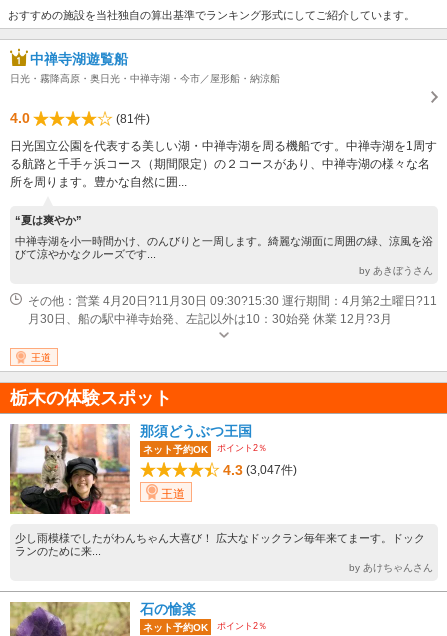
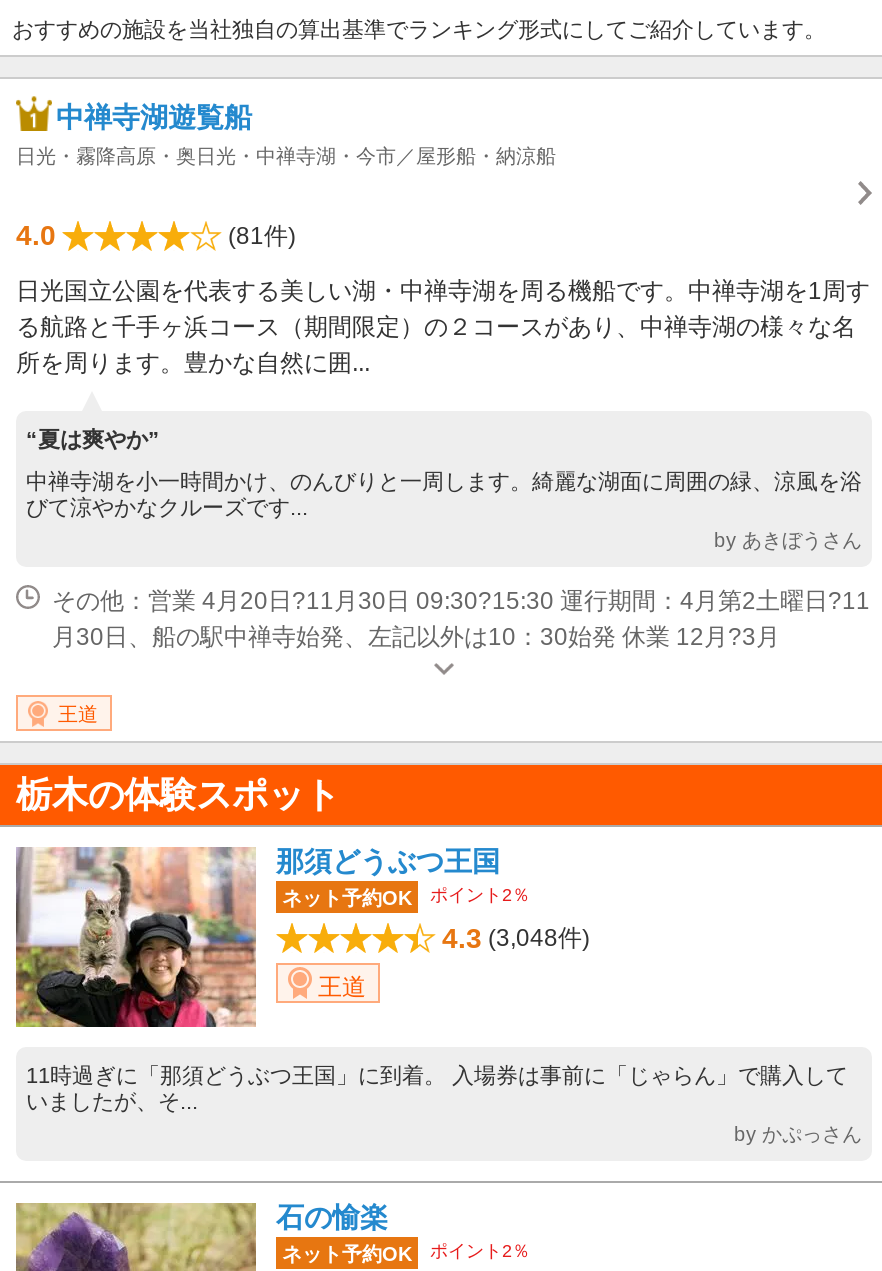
[223,461,297,477] 4.3 (3,047件) -> [442,922,590,954] 4.3 (3,048件)
[15,532,433,573] 少し雨模様でしたがわんちゃん大喜び！ 広大なドックラン毎年来てまーす。ドック | ランのために来... | by あけちゃんさん -> [26,1063,862,1145] 11時過ぎに「那須どうぶつ王国」に到着。 入場券は事前に「じゃらん」で購入して | いましたが、そ... | by かぷっさん

